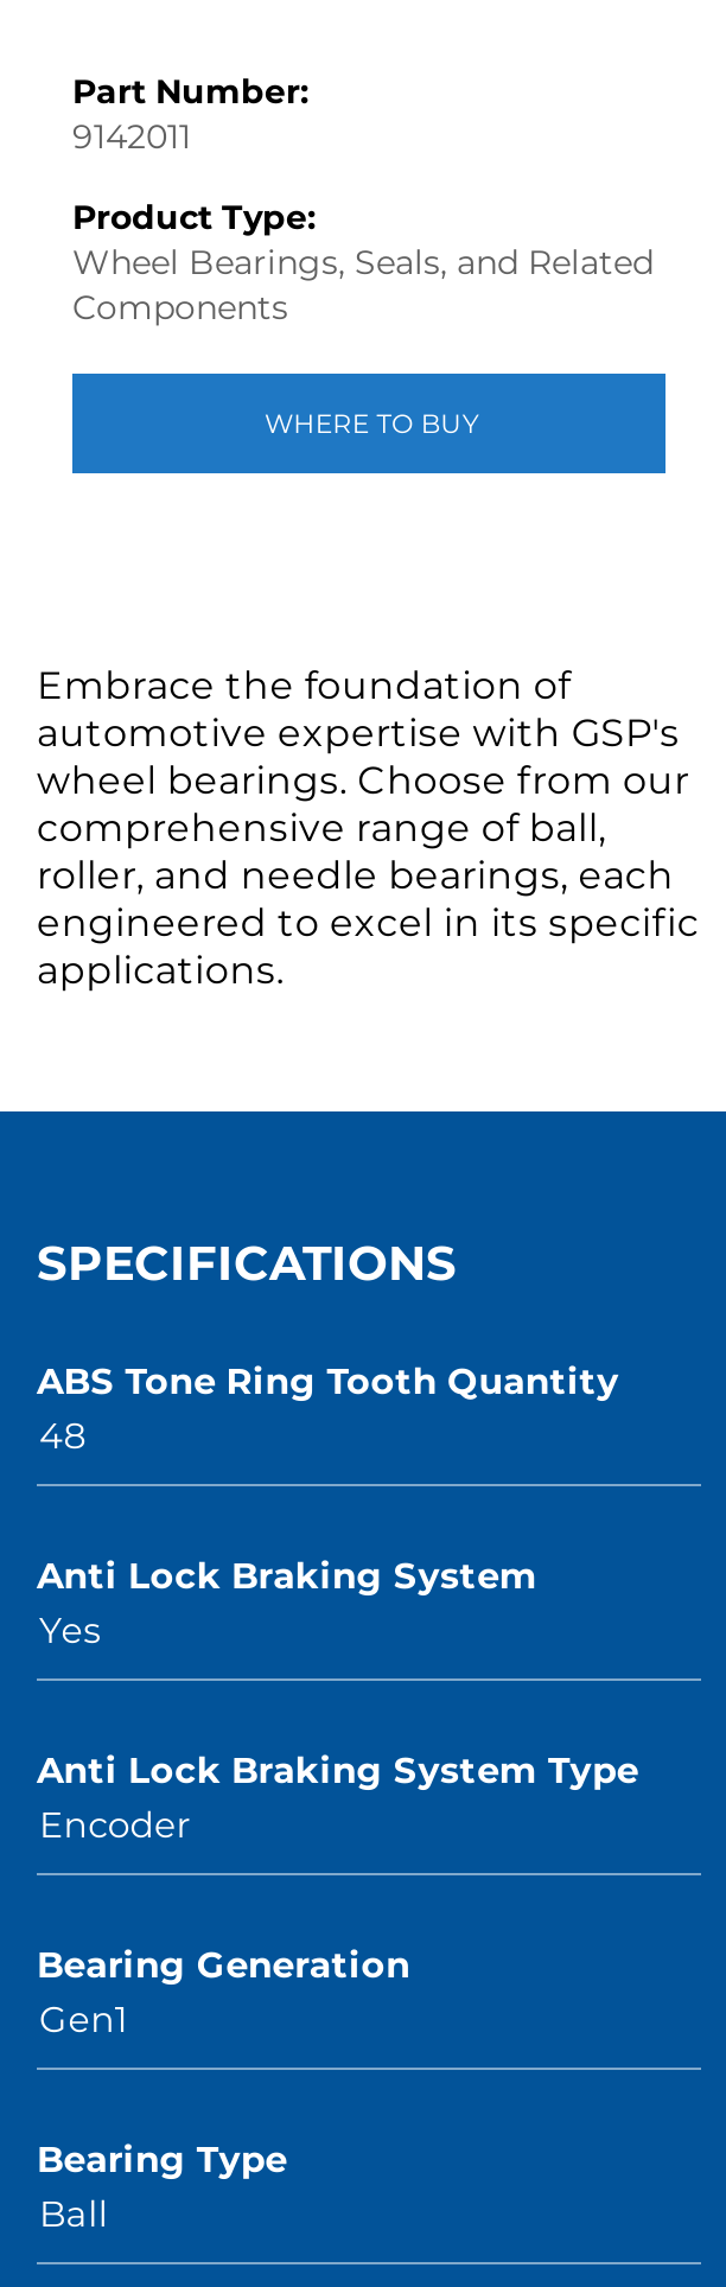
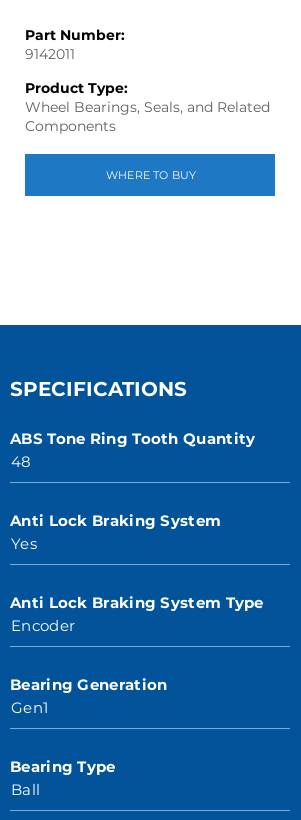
[37,663,699,993] Embrace the foundation of | automotive expertise with GSP's | wheel bearings. Choose from our | comprehensive range of ball, | roller, and needle bearings, each | engineered to excel in its specific | applications. -> none

